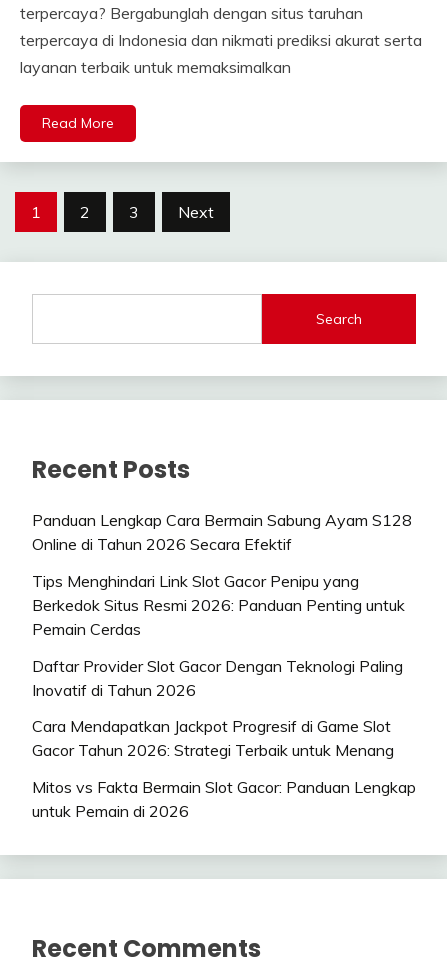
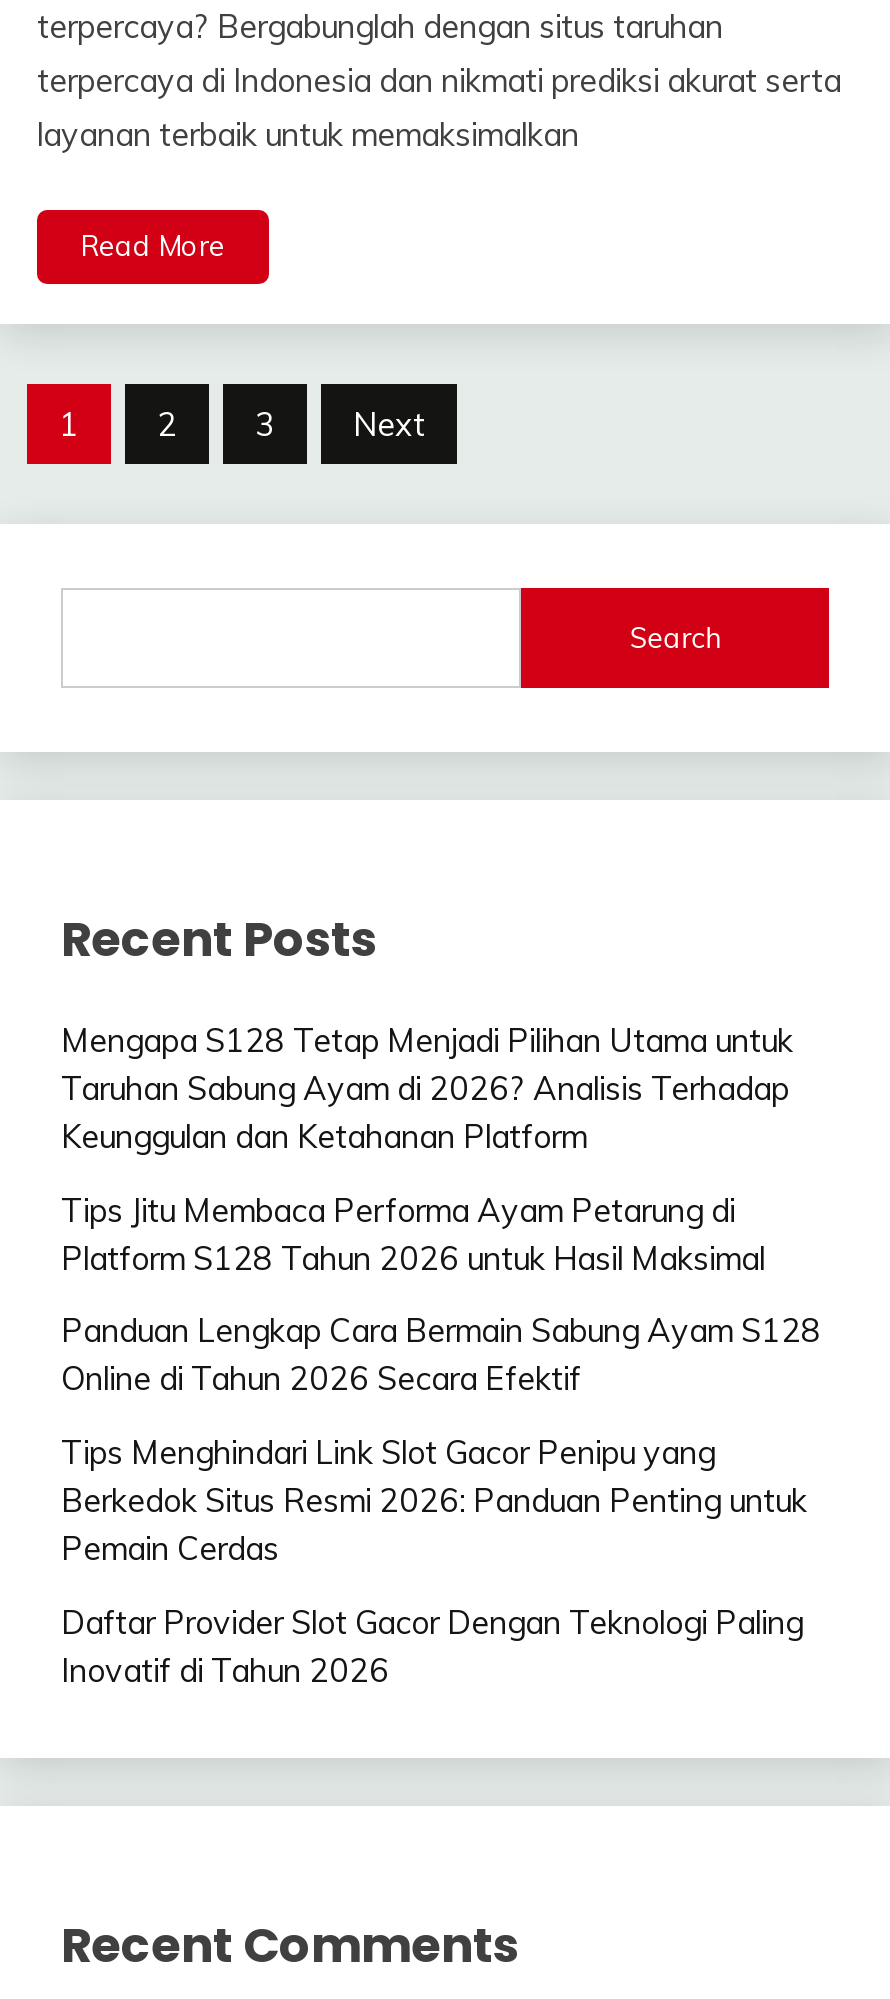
none -> [61,1020,793,1278] Mengapa S128 Tetap Menjadi Pilihan Utama untuk | Taruhan Sabung Ayam di 2026? Analisis Terhadap | Keunggulan dan Ketahanan Platform | Tips Jitu Membaca Performa Ayam Petarung di | Platform S128 Tahun 2026 untuk Hasil Maksimal
moved [32,510,412,700] -> [61,1311,821,1691]: Panduan Lengkap Cara Bermain Sabung Ayam S128 | Online di Tahun 2026 Secara Efektif | Tips Menghindari Link Slot Gacor Penipu yang | Berkedok Situs Resmi 2026: Panduan Penting untuk | Pemain Cerdas | Daftar Provider Slot Gacor Dengan Teknologi Paling | Inovatif di Tahun 2026
[32,716,416,821] Cara Mendapatkan Jackpot Progresif di Game Slot | Gacor Tahun 2026: Strategi Terbaik untuk Menang | Mitos vs Fakta Bermain Slot Gacor: Panduan Lengkap | untuk Pemain di 2026 -> none

